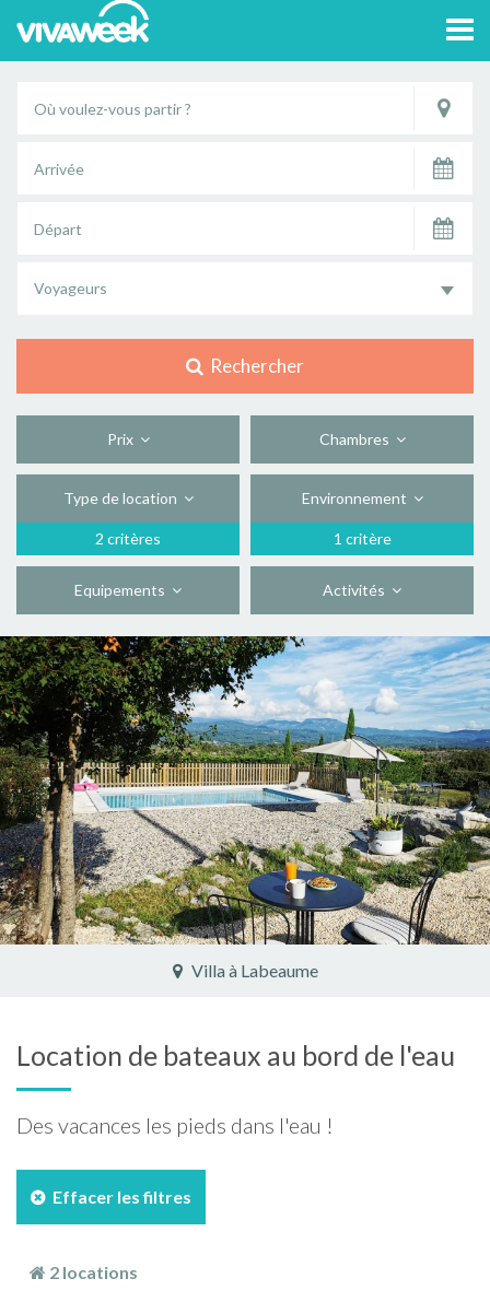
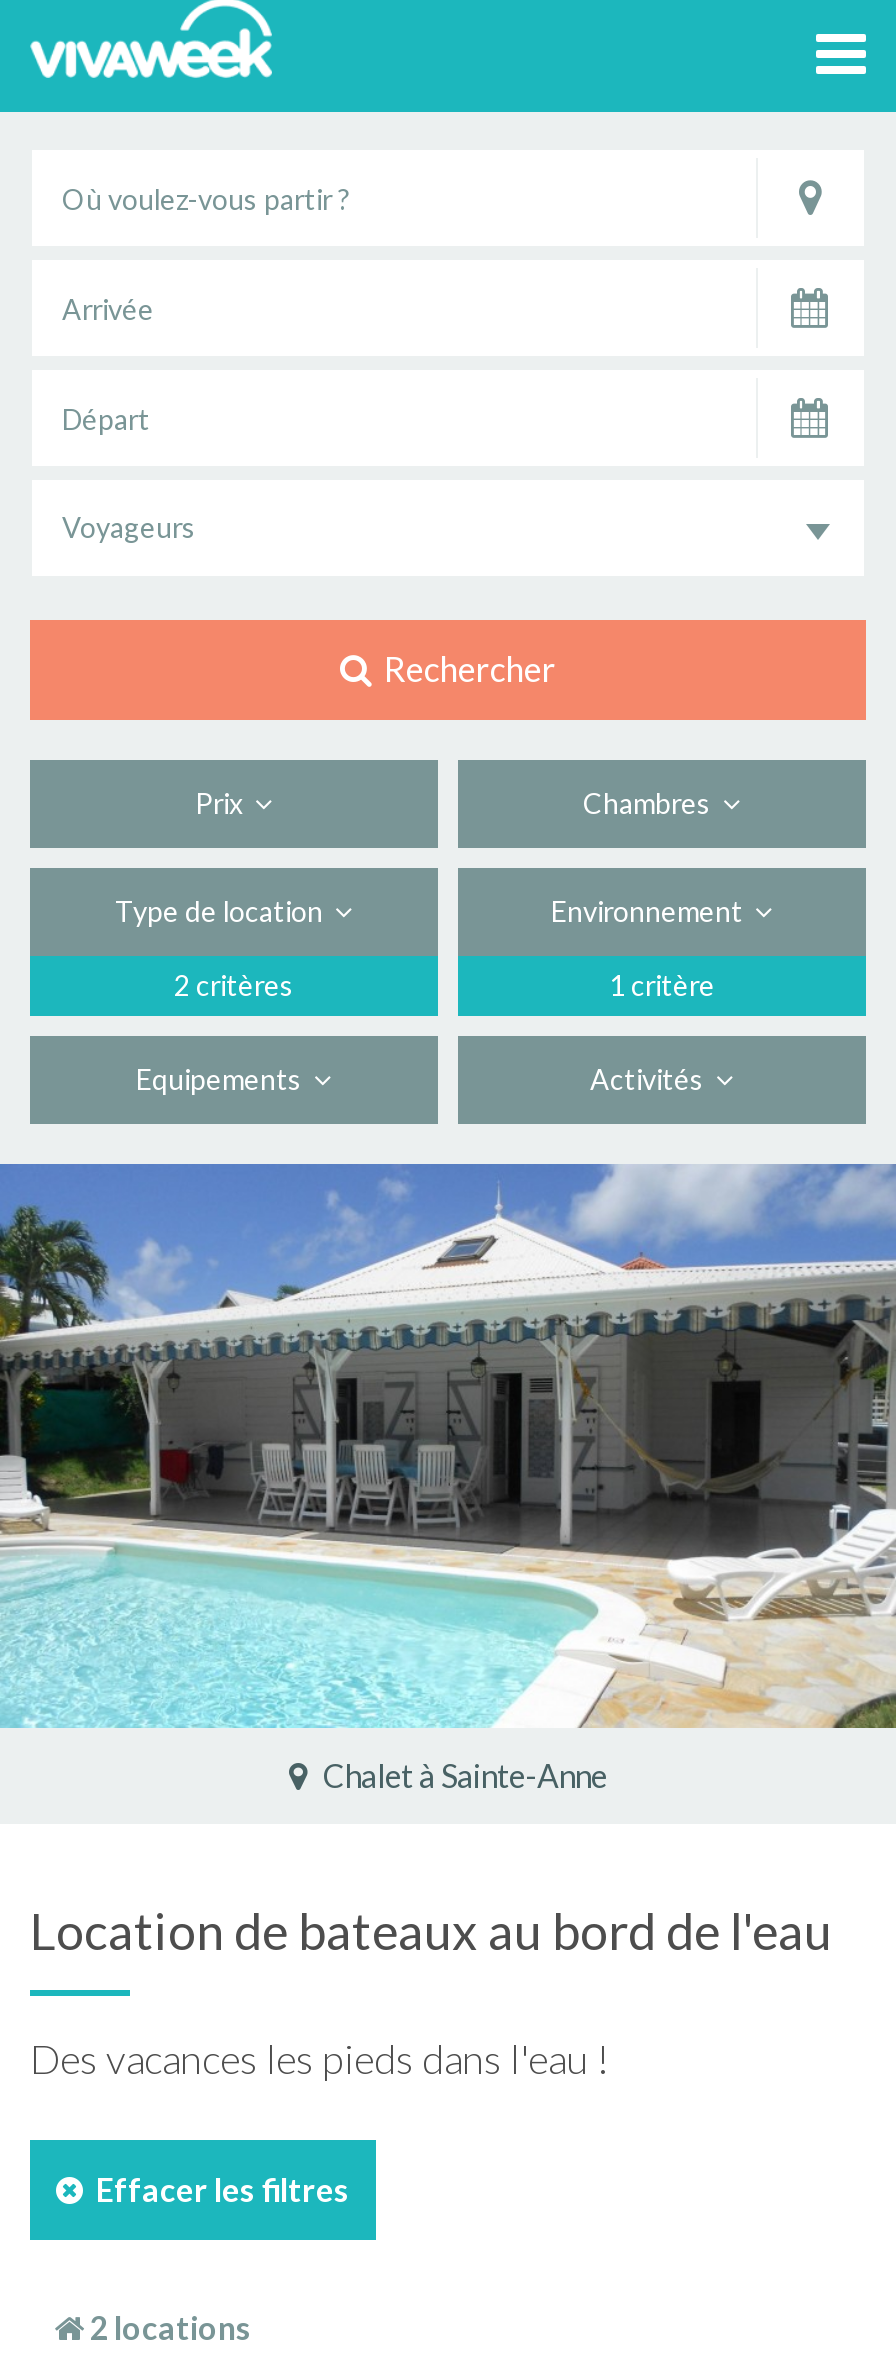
[3,635,487,981] [image] | Villa à Labeaume -> [6,1162,890,1794] [image] | Chalet à Sainte-Anne

